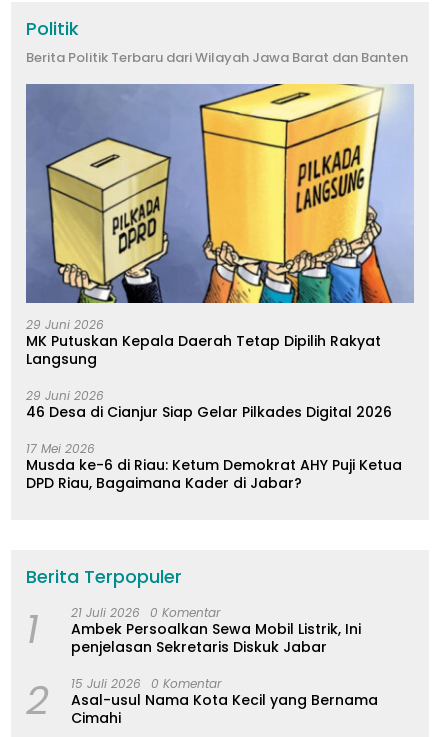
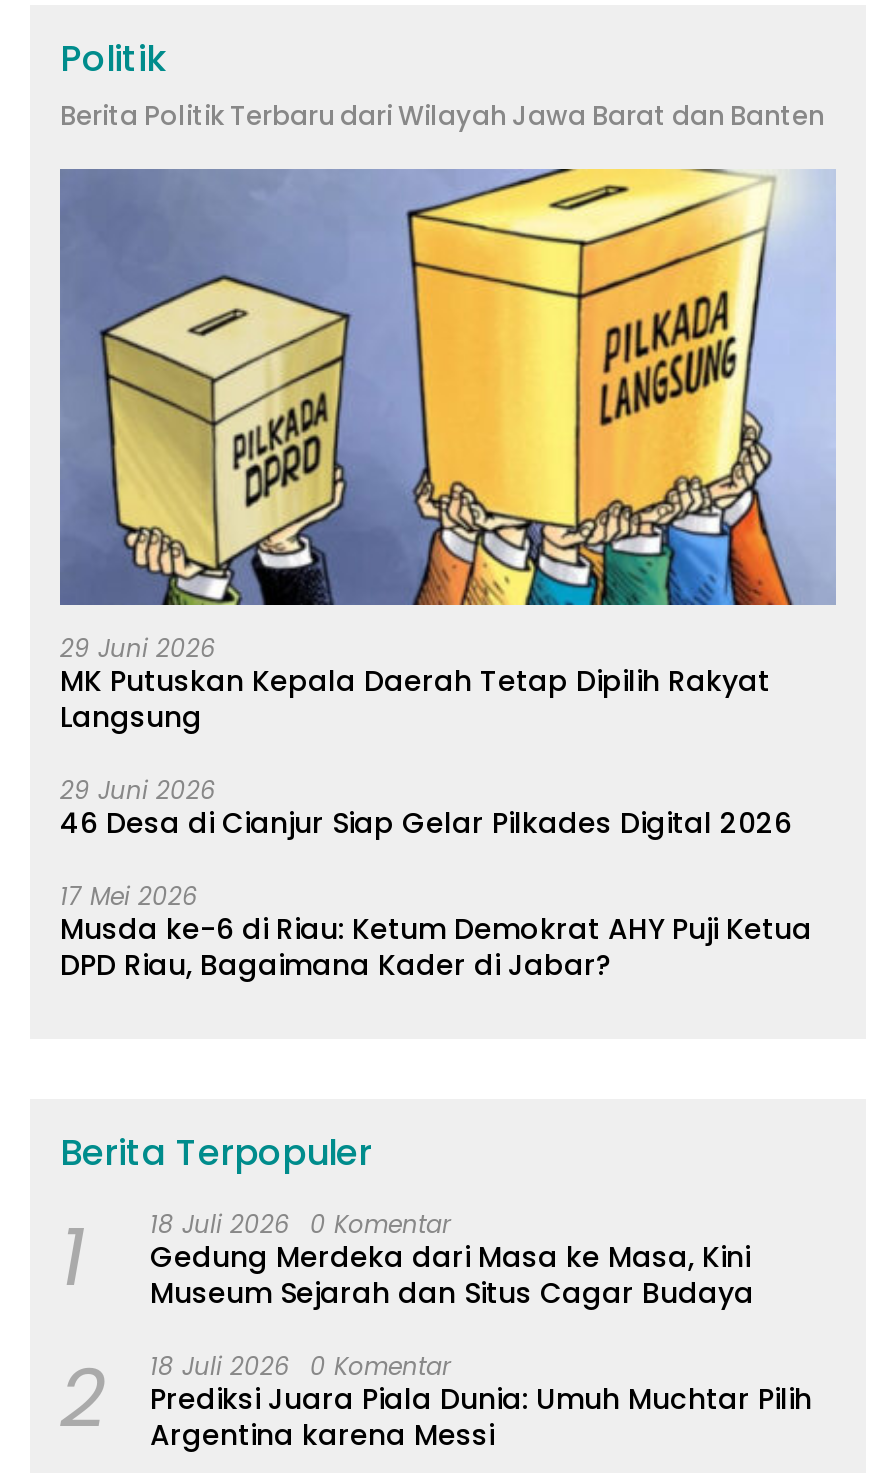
[71,604,361,657] 21 Juli 2026 0 Komentar | Ambek Persoalkan Sewa Mobil Listrik, Ini | penjelasan Sekretaris Diskuk Jabar -> [150,1207,770,1313] 18 Juli 2026 0 Komentar | Gedung Merdeka dari Masa ke Masa, Kini | Museum Sejarah dan Situs Cagar Budaya
[71,675,378,728] 15 Juli 2026 0 Komentar | Asal-usul Nama Kota Kecil yang Bernama | Cimahi -> [150,1349,812,1455] 18 Juli 2026 0 Komentar | Prediksi Juara Piala Dunia: Umuh Muchtar Pilih | Argentina karena Messi

